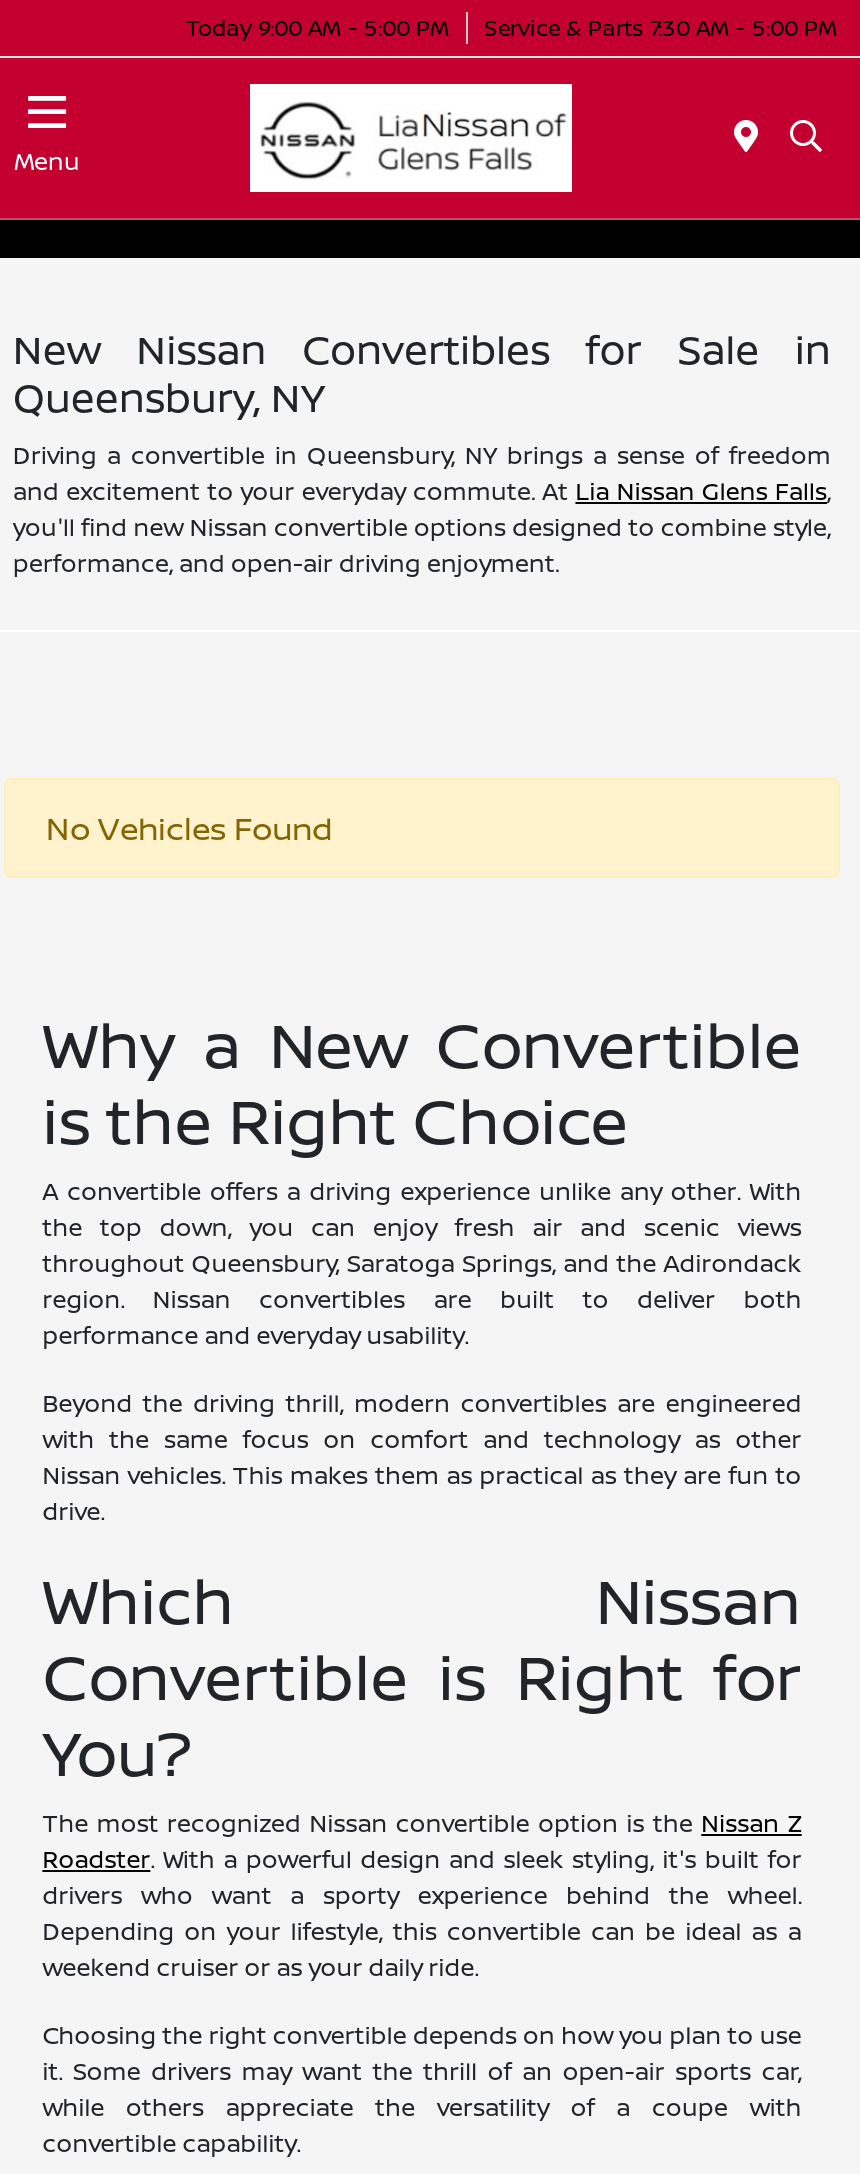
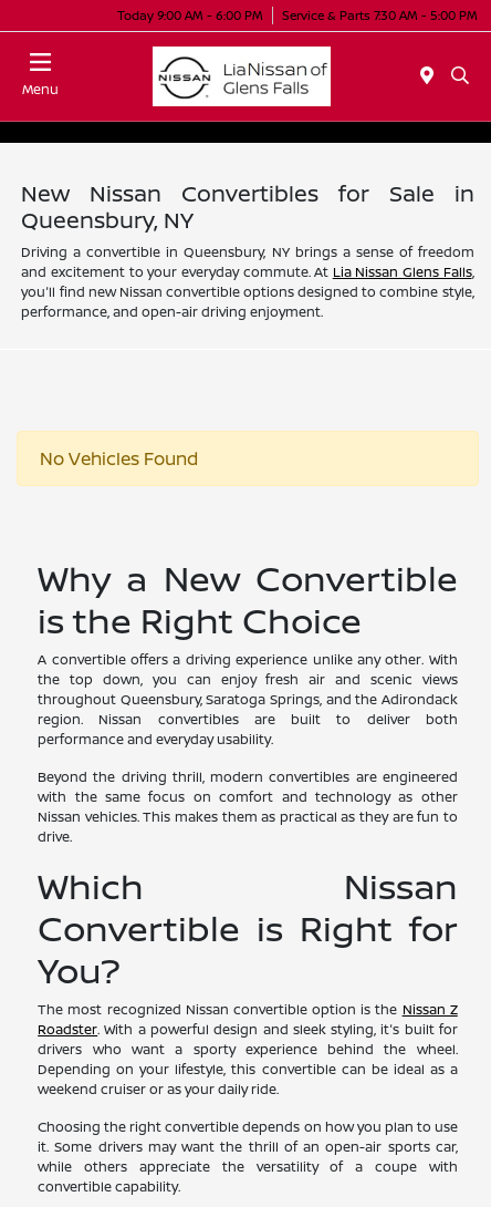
[186,11,838,41] Today 9:00 AM - 5:00 PM Service & Parts 7:30 AM - 5:00 PM -> [117,6,478,23] Today 9:00 AM - 6:00 PM Service & Parts 7:30 AM - 5:00 PM

